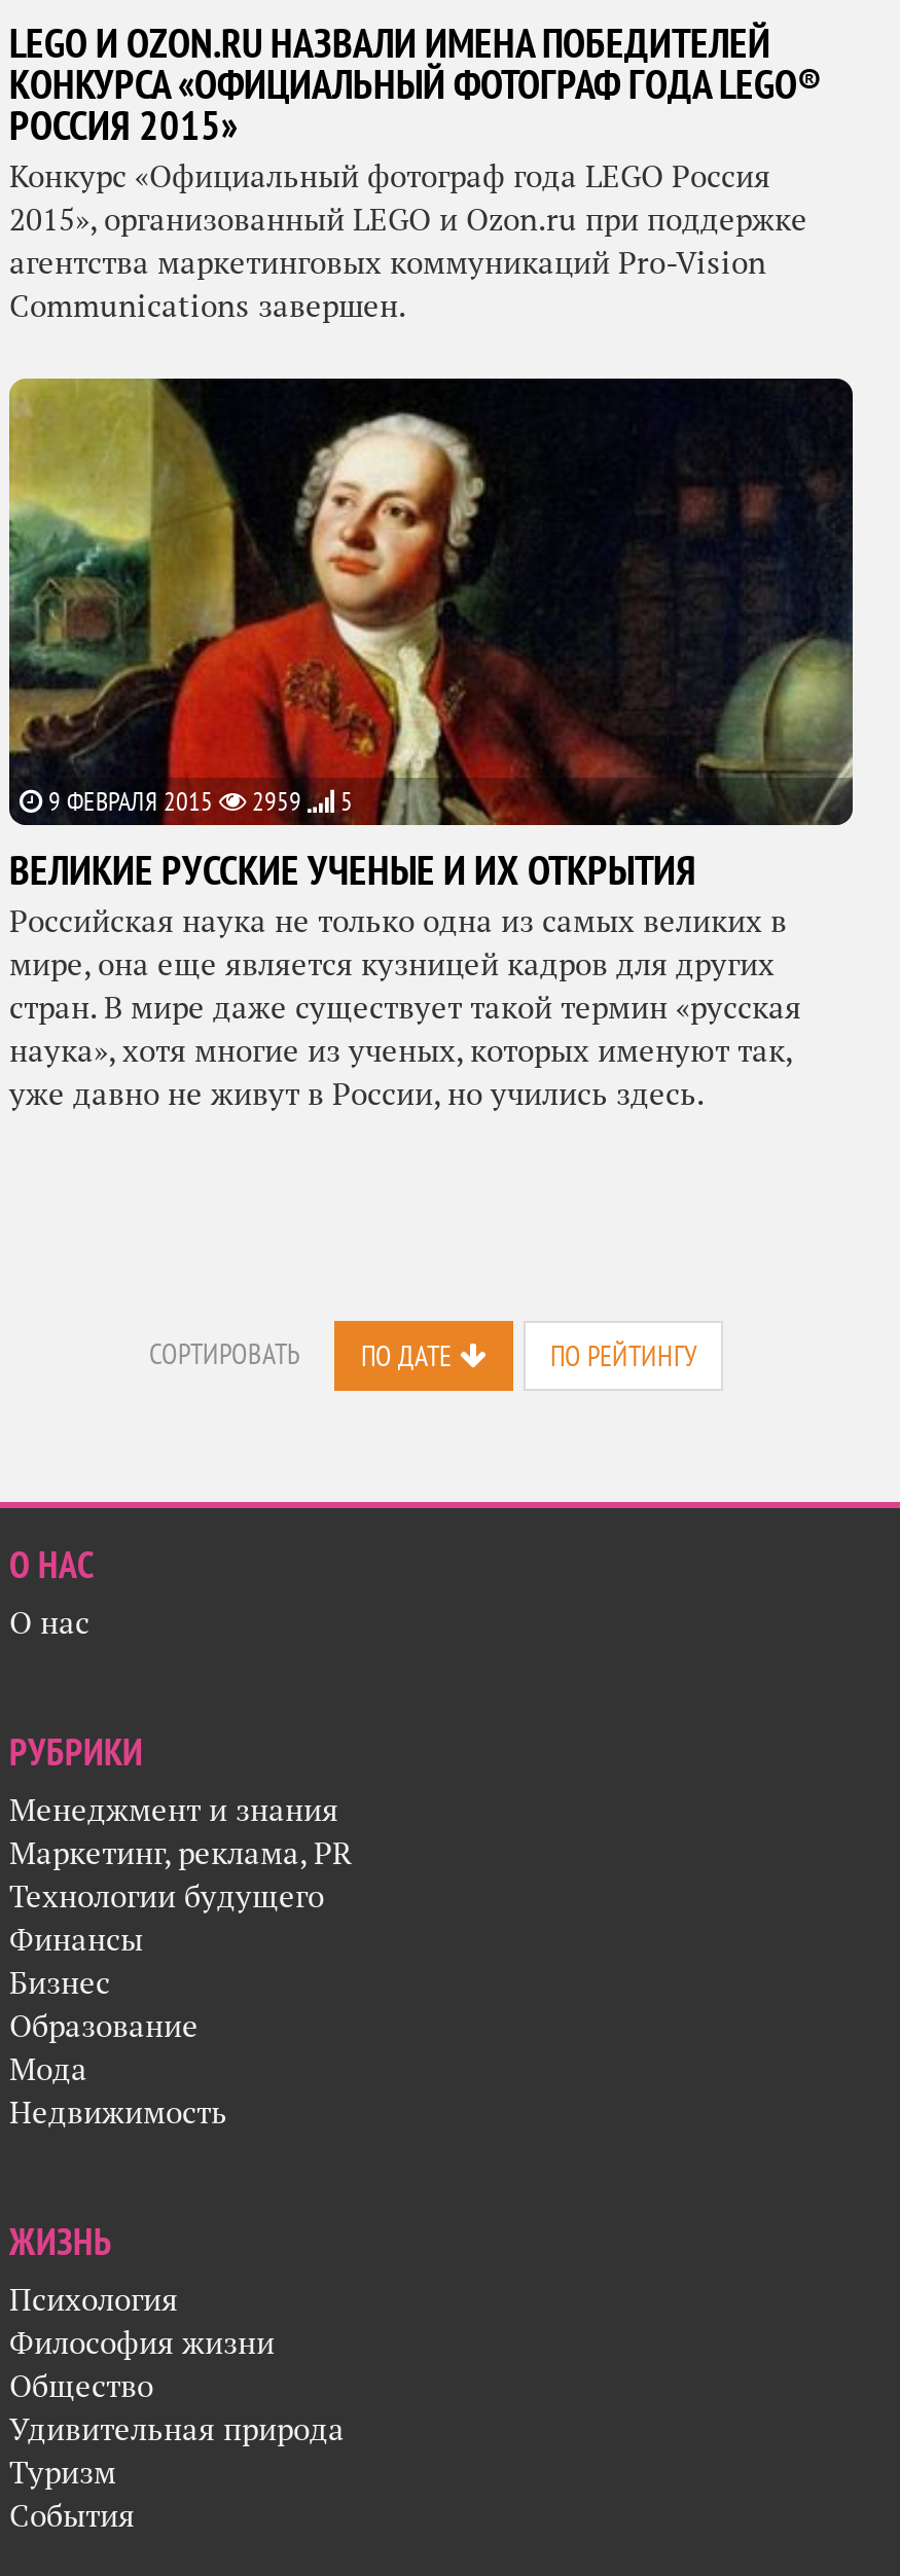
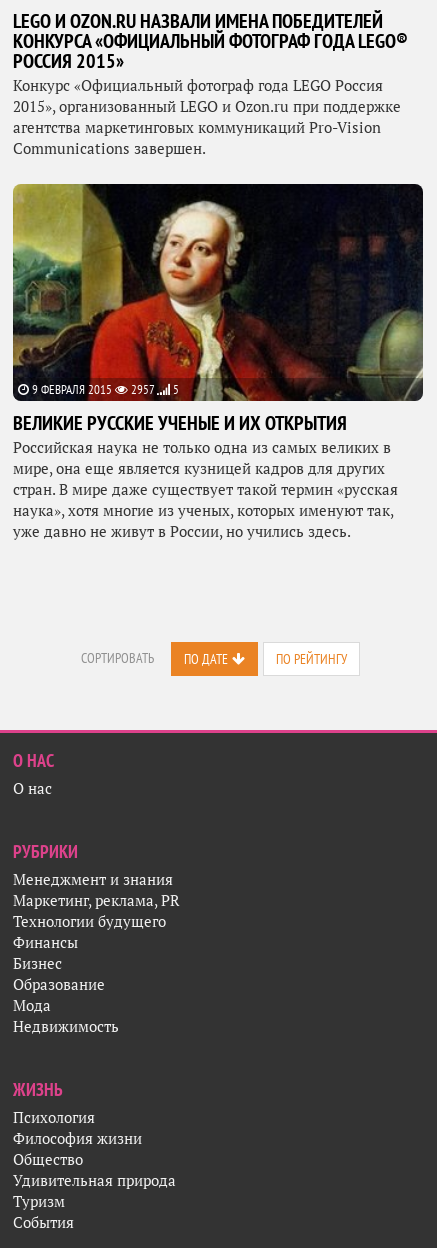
[42,783,353,818] 9 ФЕВРАЛЯ 2015 2959 5 -> [29,381,179,398] 9 ФЕВРАЛЯ 2015 2957 5

